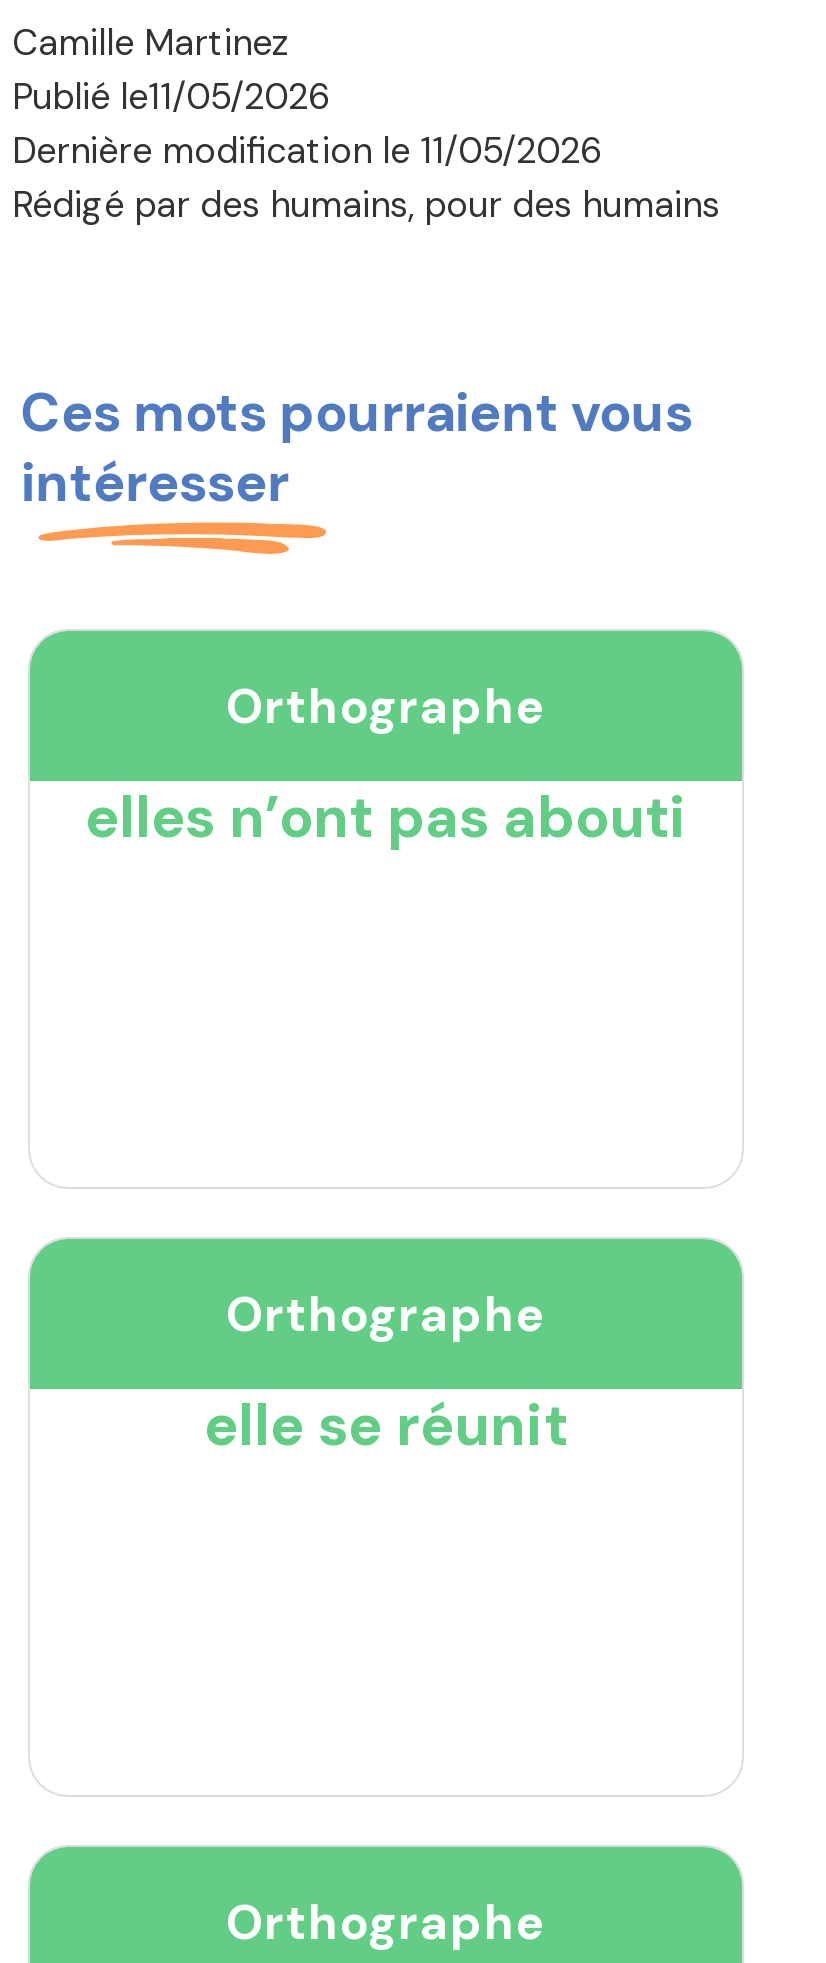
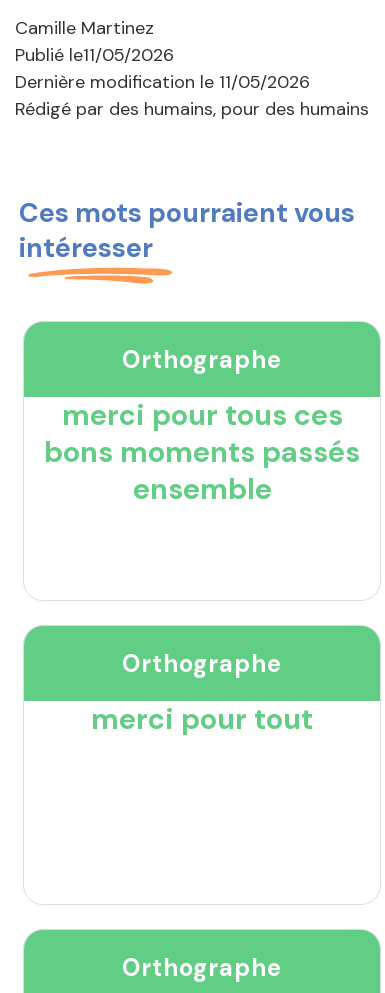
[85,778,687,854] elles n’ont pas abouti -> [44,395,360,507] merci pour tous ces | bons moments passés | ensemble
[204,1386,568,1462] elle se réunit -> [91,699,313,737] merci pour tout

